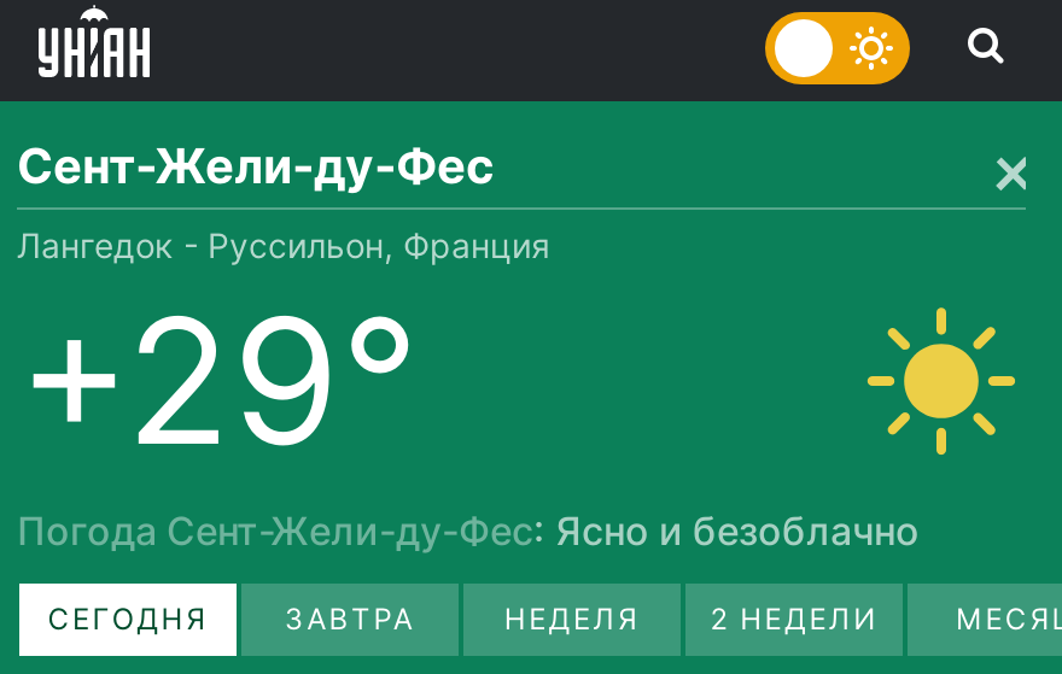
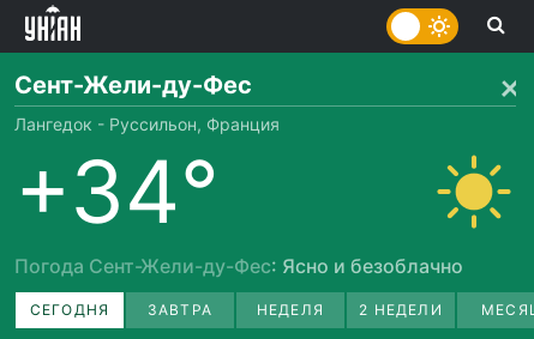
[17,275,420,485] +29° -> [14,139,220,243] +34°

